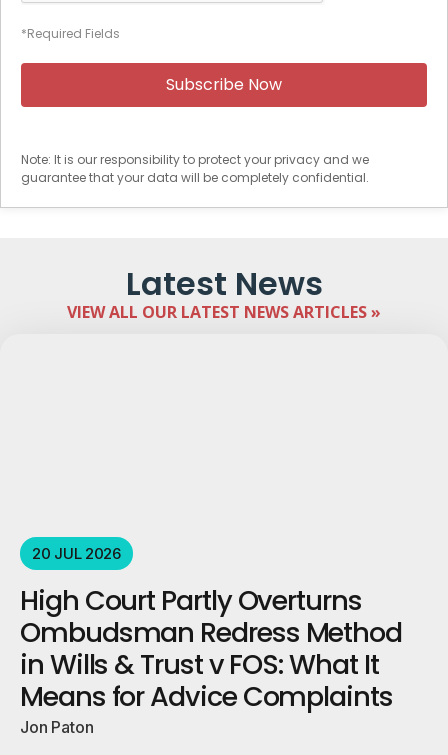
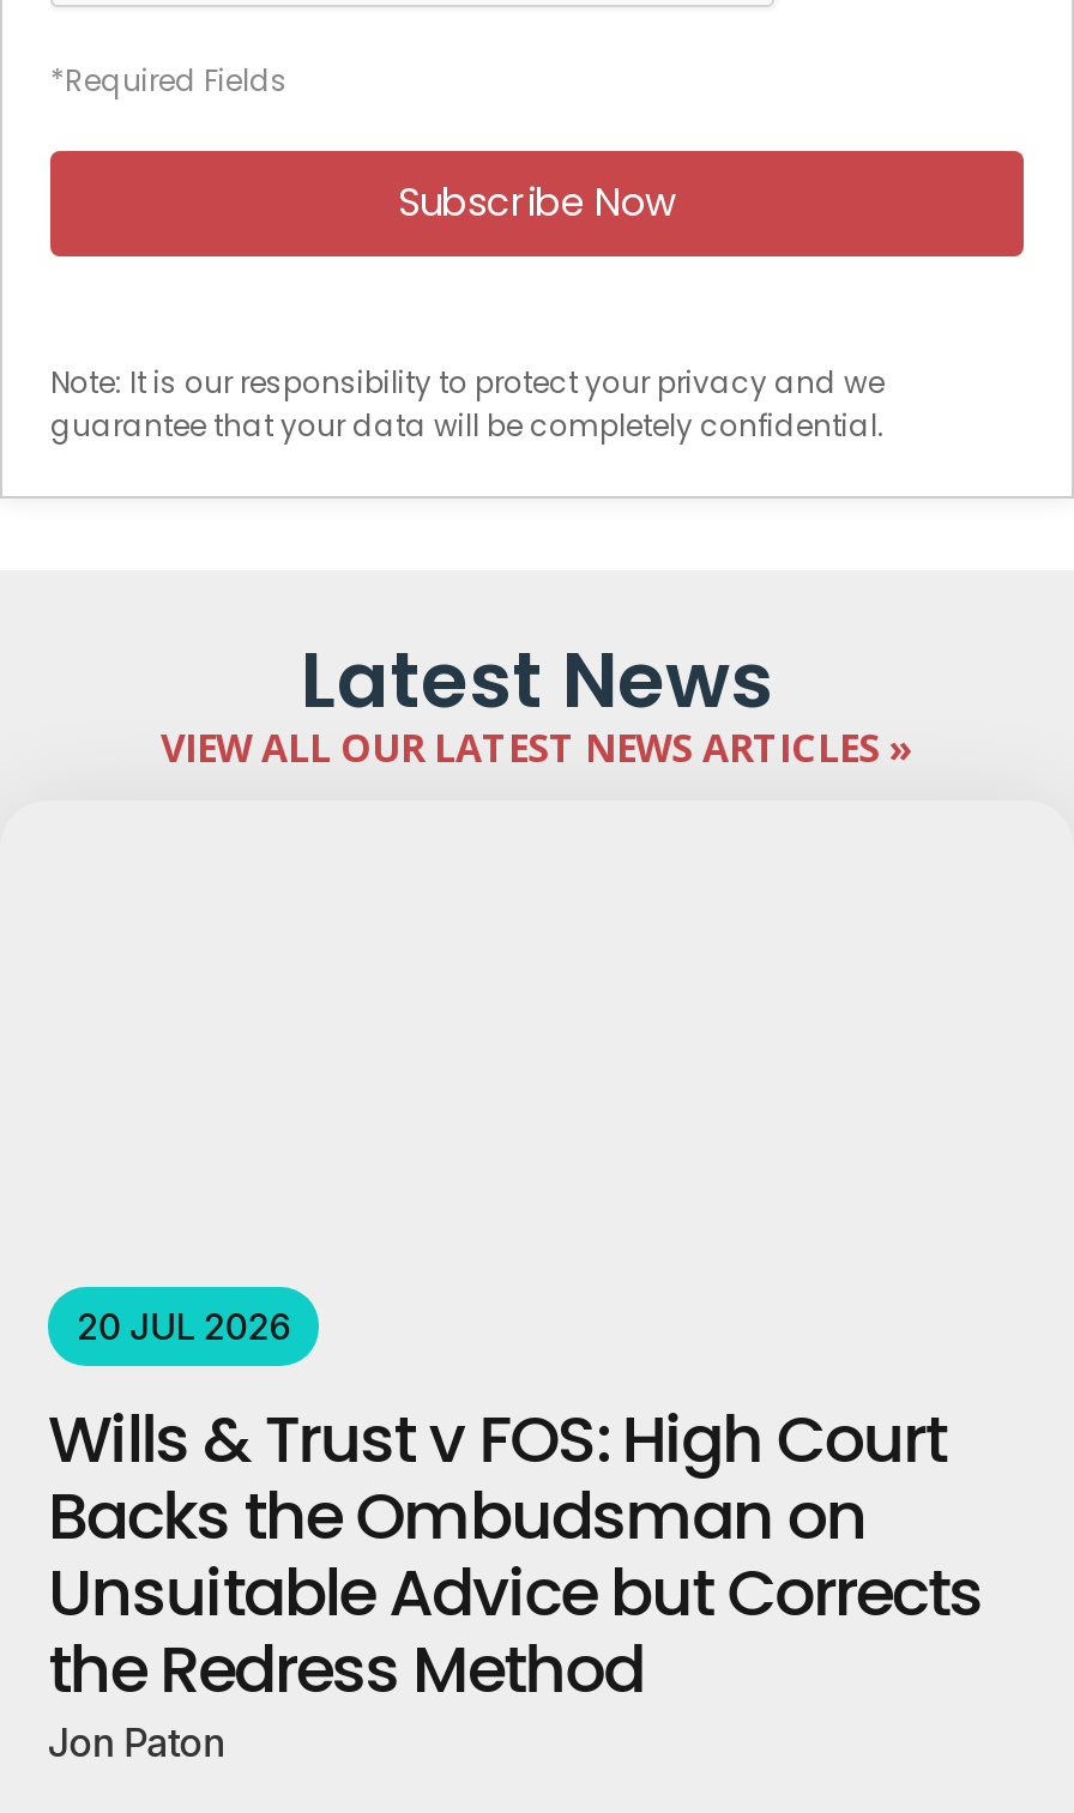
[20,582,402,715] High Court Partly Overturns | Ombudsman Redress Method | in Wills & Trust v FOS: What It | Means for Advice Complaints -> [48,1395,982,1714] Wills & Trust v FOS: High Court | Backs the Ombudsman on | Unsuitable Advice but Corrects | the Redress Method

